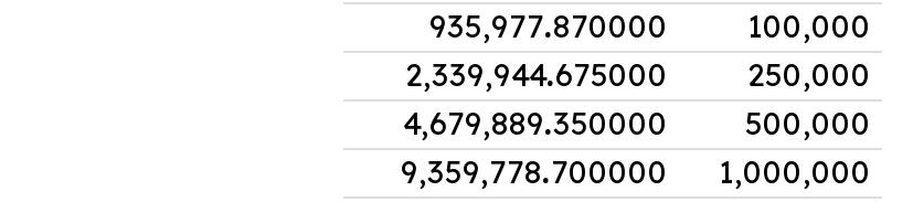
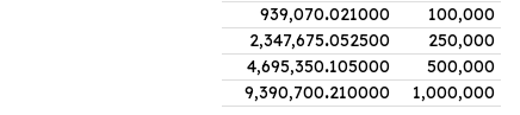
[429,6,871,46] 935,977.870000 100,000 -> [260,3,495,25] 939,070.021000 100,000
[405,55,668,94] 2,339,944.675000 -> [249,29,390,51] 2,347,675.052500
[403,103,871,143] 4,679,889.350000 500,000 -> [247,55,495,77] 4,695,350.105000 500,000
[401,152,871,192] 9,359,778.700000 1,000,000 -> [244,82,495,103] 9,390,700.210000 1,000,000

